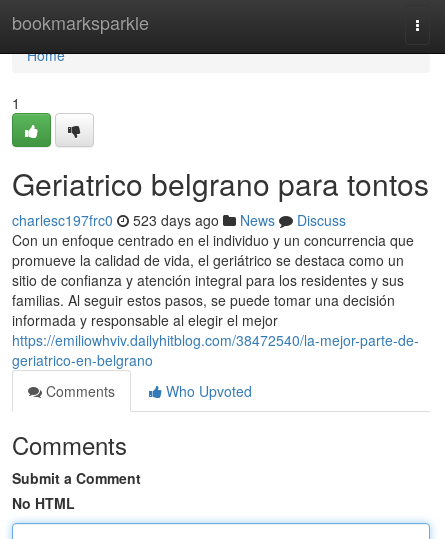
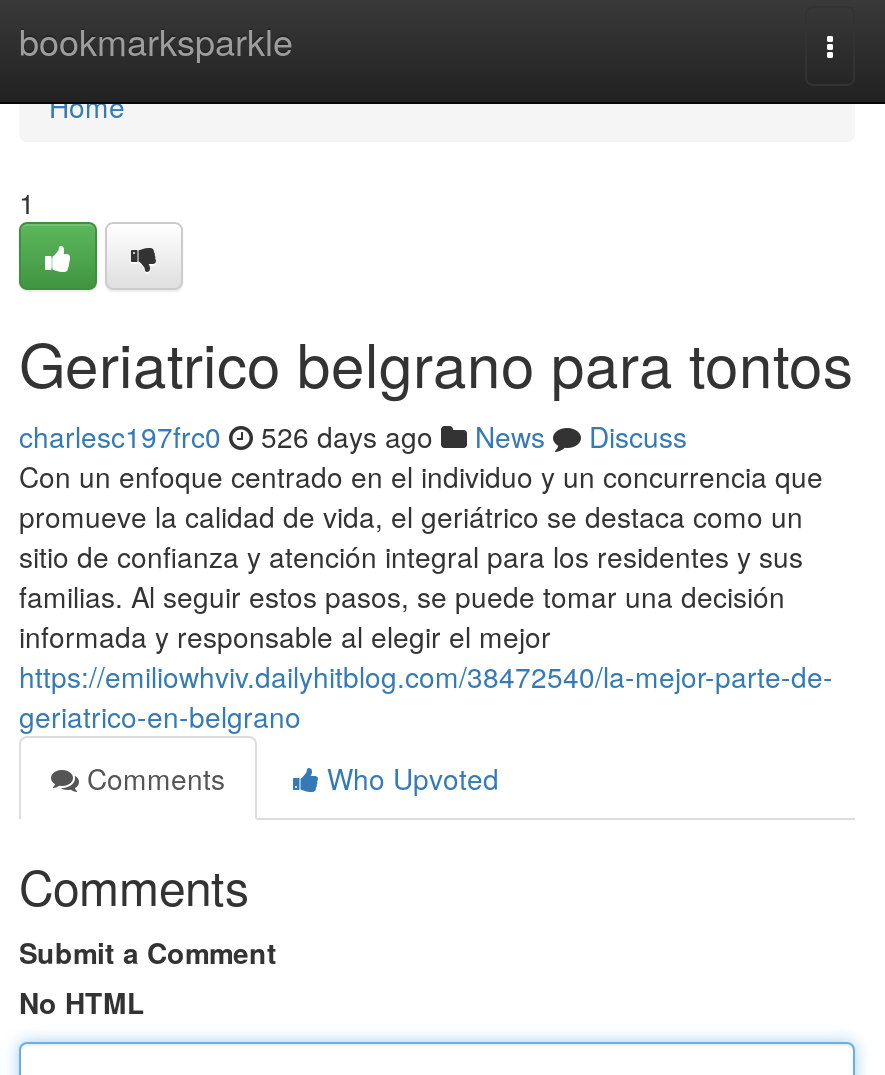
[12,210,346,230] charlesc197frc0 523 days ago News Discuss -> [19,416,687,456] charlesc197frc0 526 days ago News Discuss

